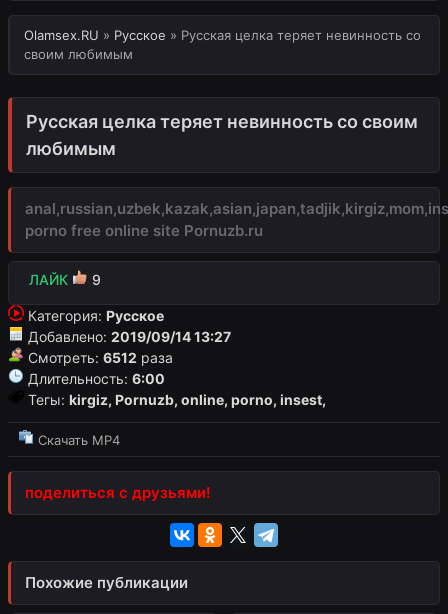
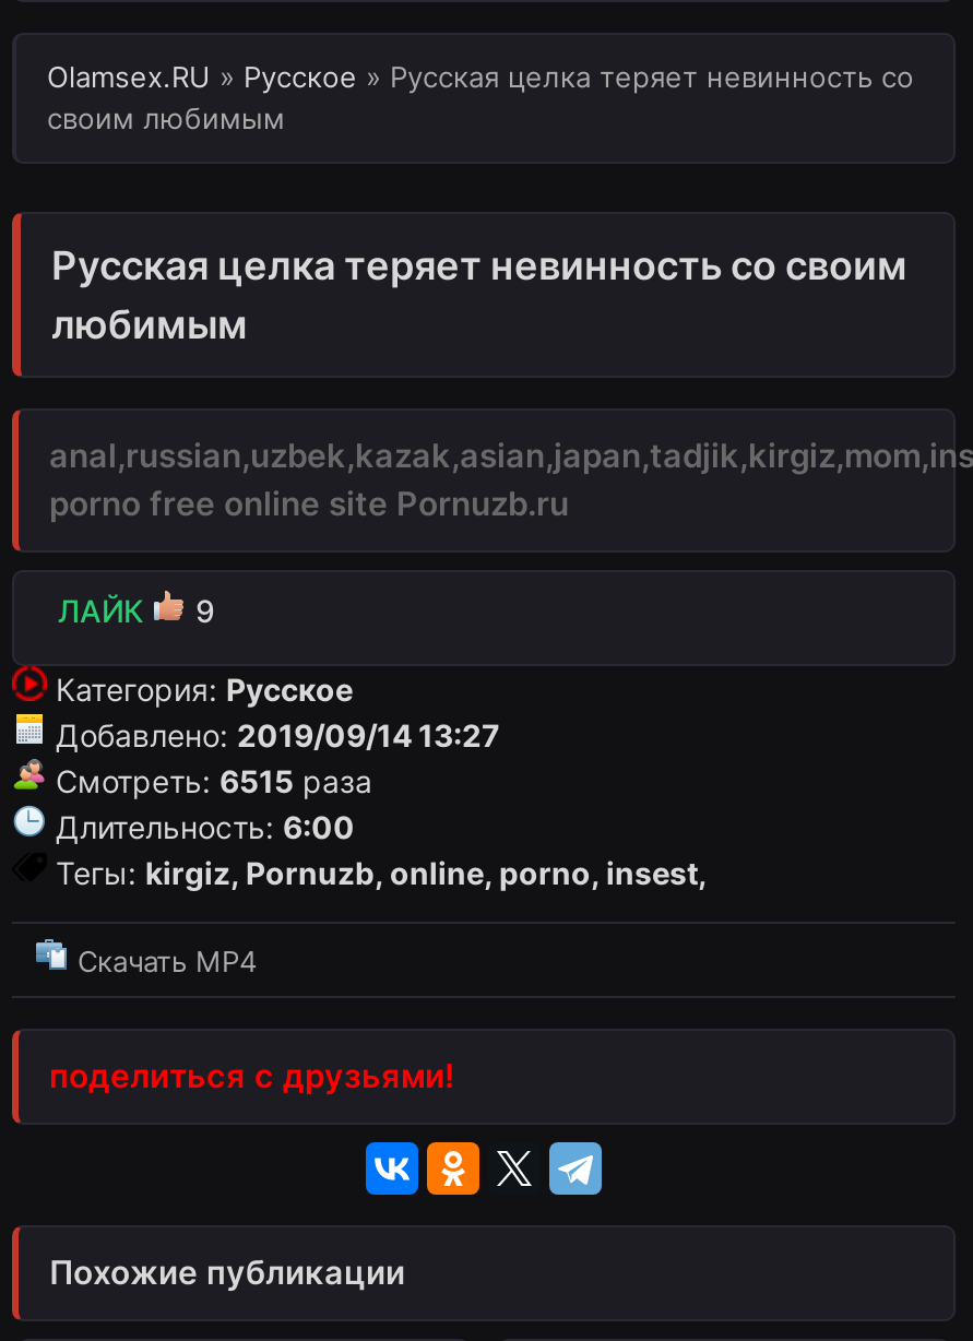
[24,349,173,366] Смотреть: 6512 раза -> [47,762,372,799] Смотреть: 6515 раза

